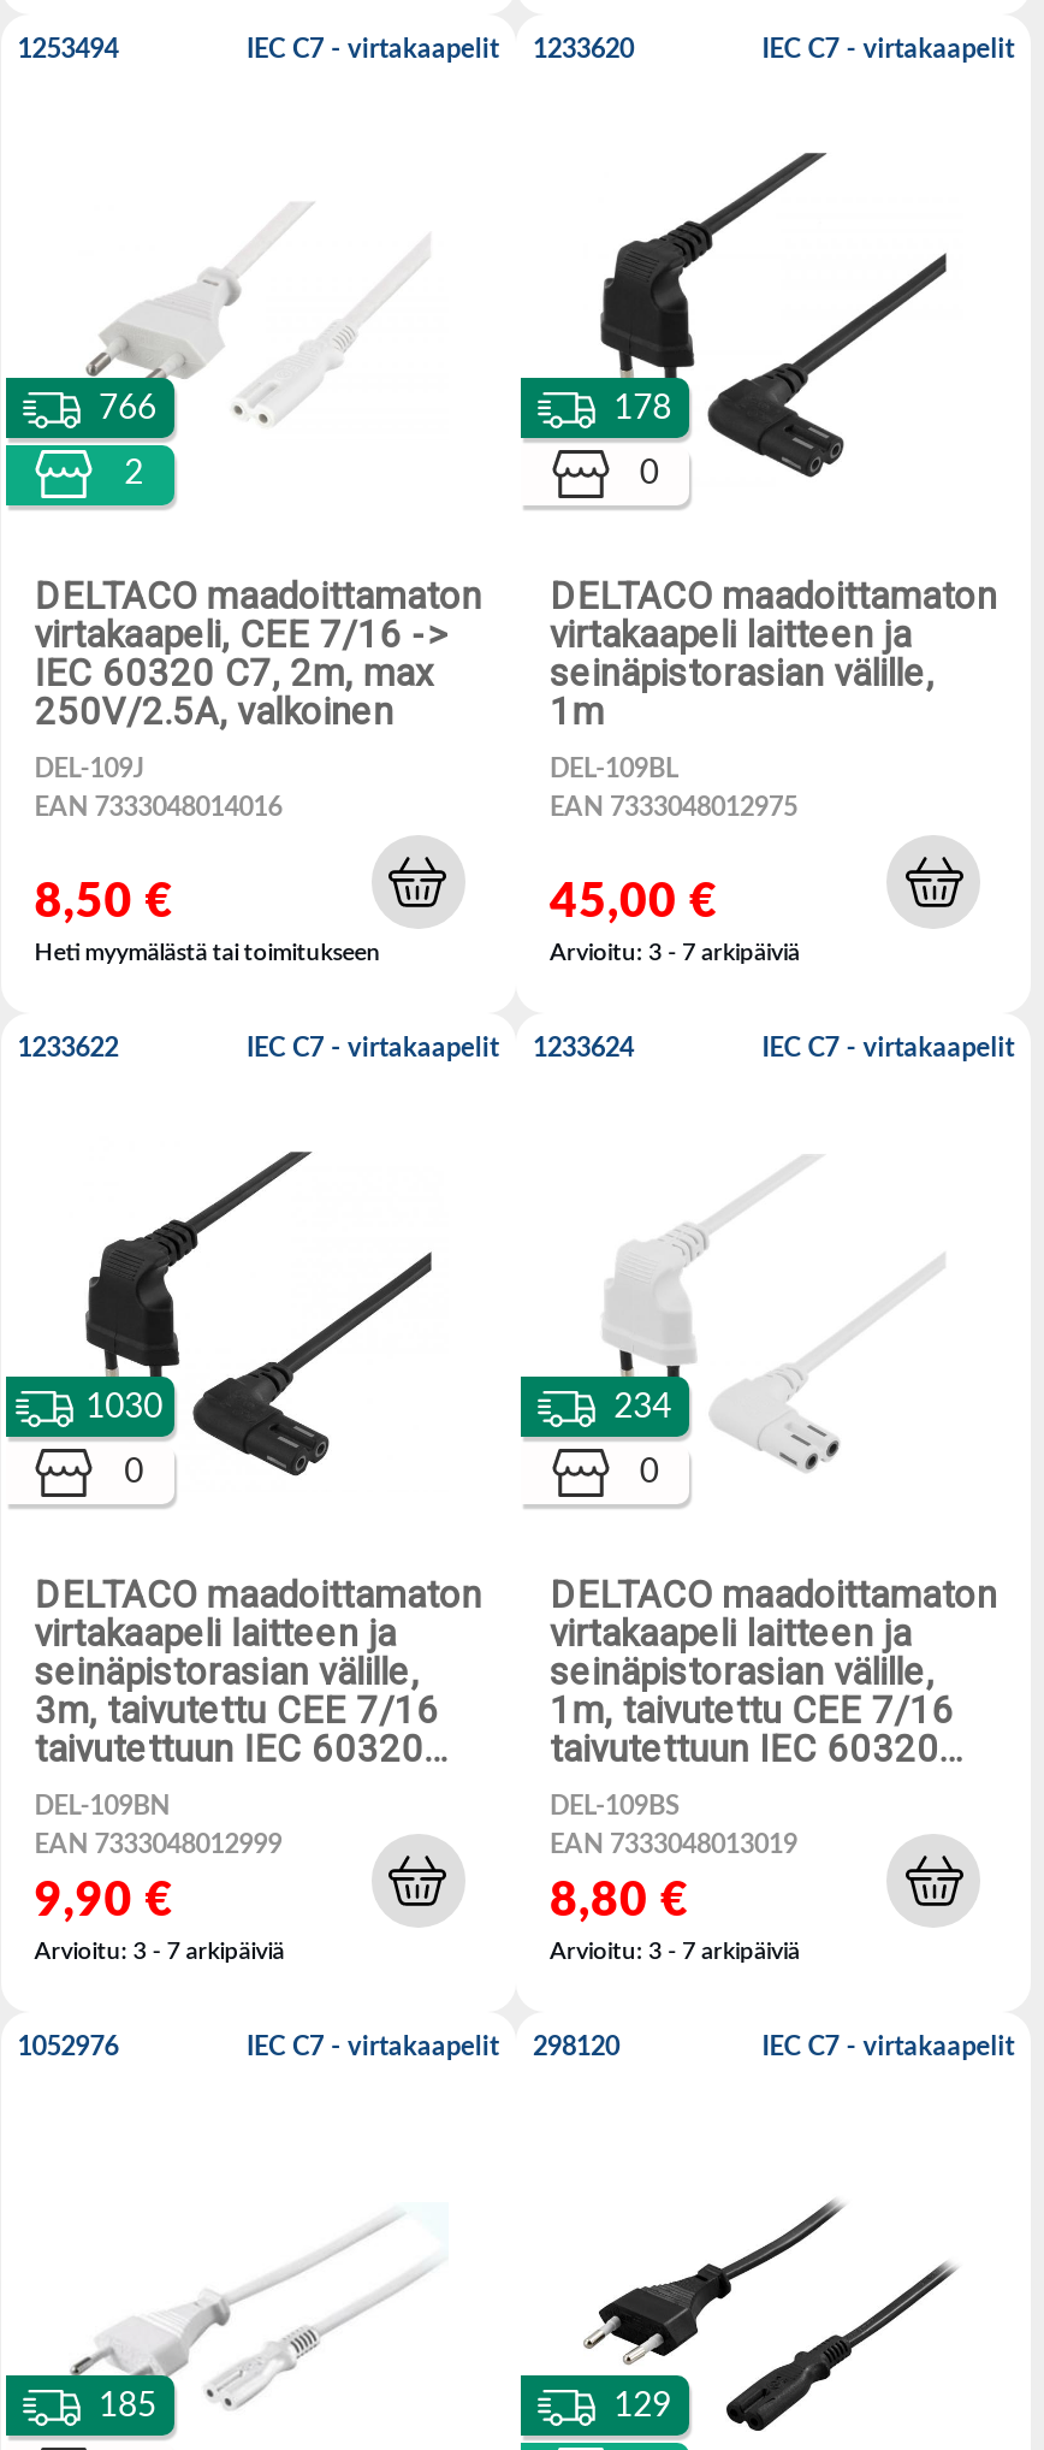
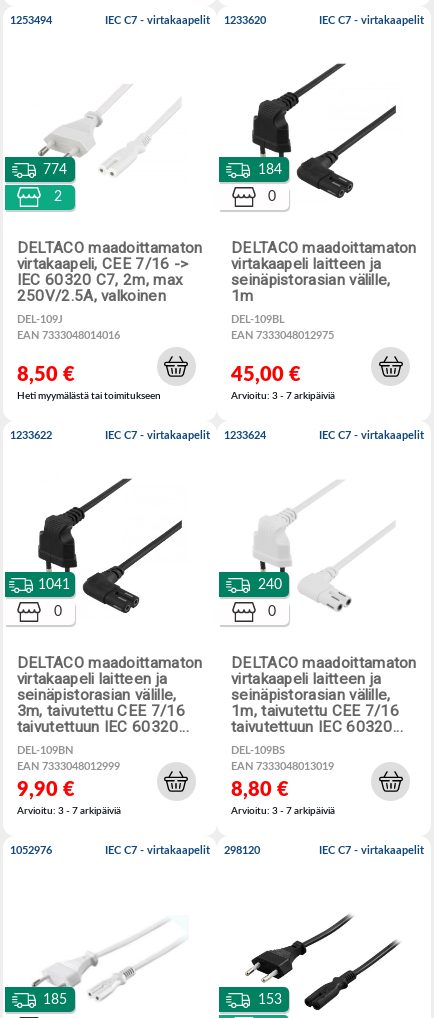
[99,391,156,425] 766 -> [43,162,67,176] 774
[614,391,672,425] 178 -> [258,162,282,176] 184
[86,1390,163,1424] 1030 -> [38,577,70,591] 1041
[614,1390,672,1424] 234 -> [258,577,282,591] 240
[614,2389,672,2422] 129 -> [258,992,282,1006] 153

